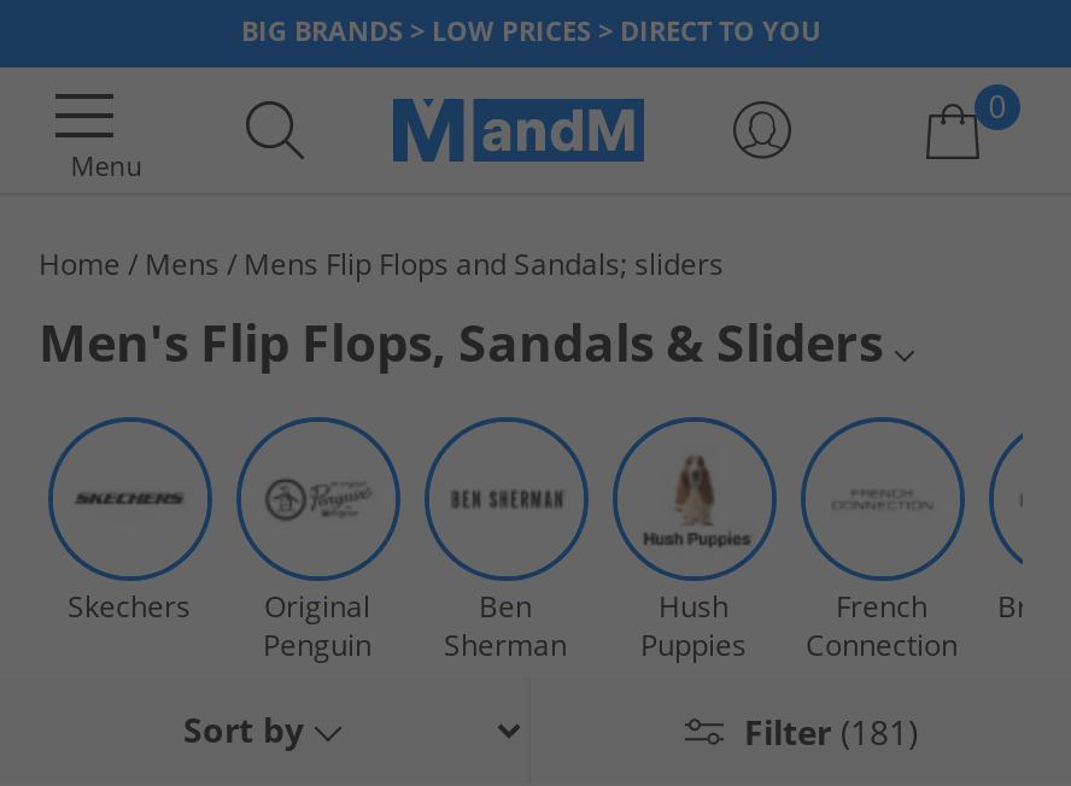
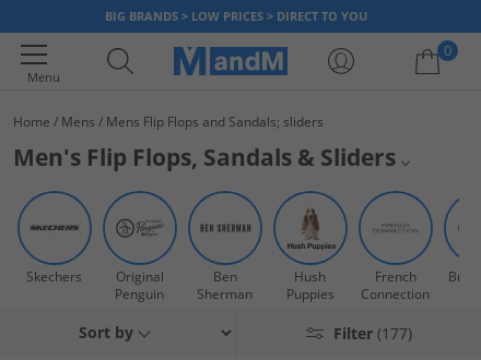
[744,708,918,753] Filter (181) -> [333,322,412,343] Filter (177)

